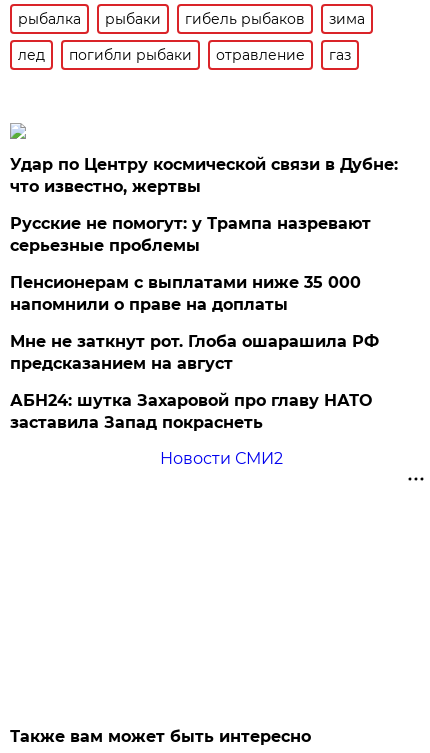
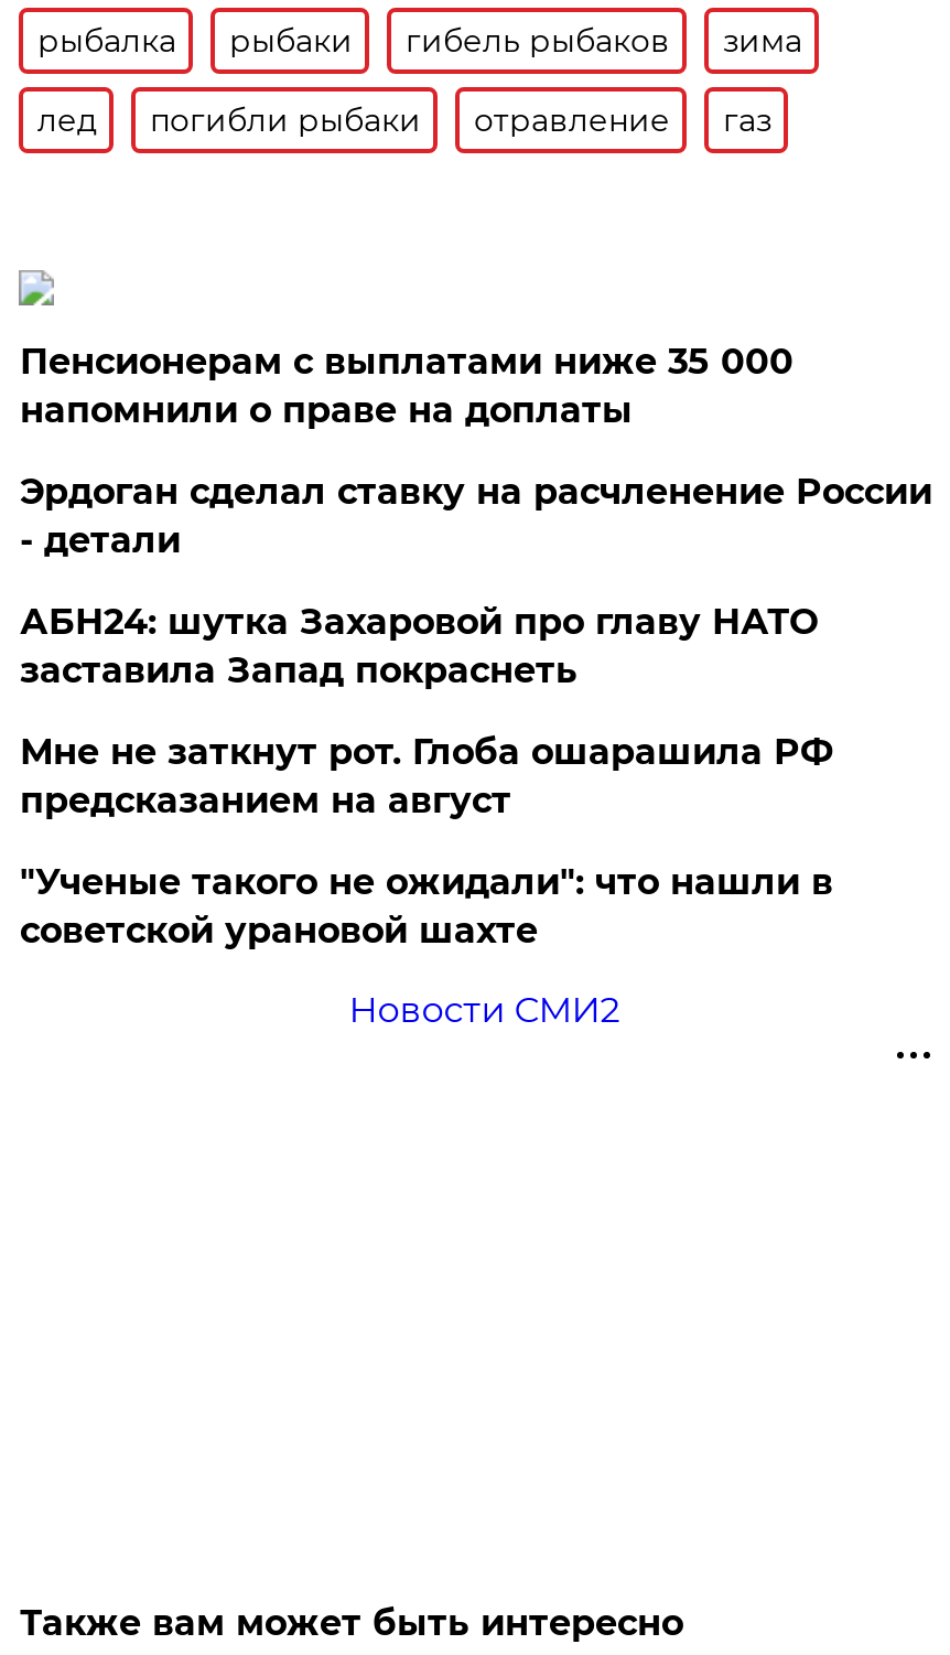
[10,155,398,255] Удар по Центру космической связи в Дубне: | что известно, жертвы | Русские не помогут: у Трампа назревают | серьезные проблемы -> none
moved [10,273,361,314] -> [20,341,793,432]: Пенсионерам с выплатами ниже 35 000 | напомнили о праве на доплаты
none -> [20,471,932,562] Эрдоган сделал ставку на расчленение России | - детали
none -> [20,862,833,952] "Ученые такого не ожидали": что нашли в | советской урановой шахте
moved [10,391,372,432] -> [20,601,818,692]: АБН24: шутка Захаровой про главу НАТО | заставила Запад покраснеть

